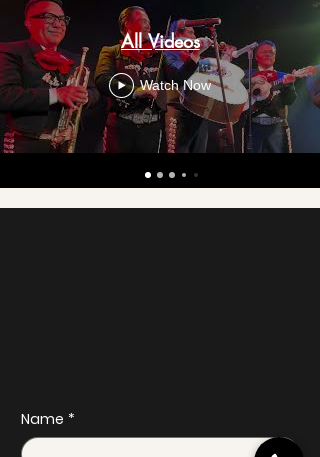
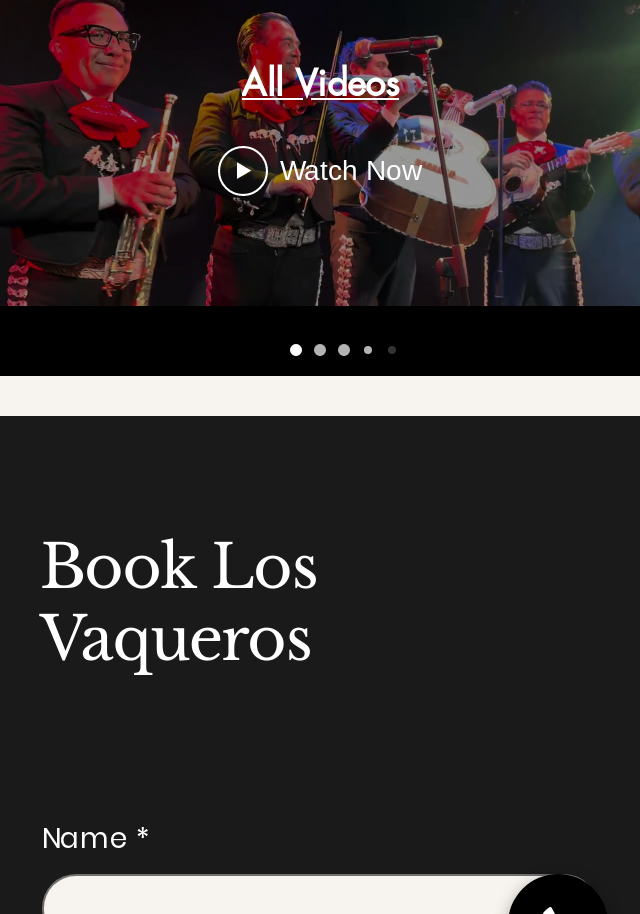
none -> [40,530,318,676] Book Los | Vaqueros

